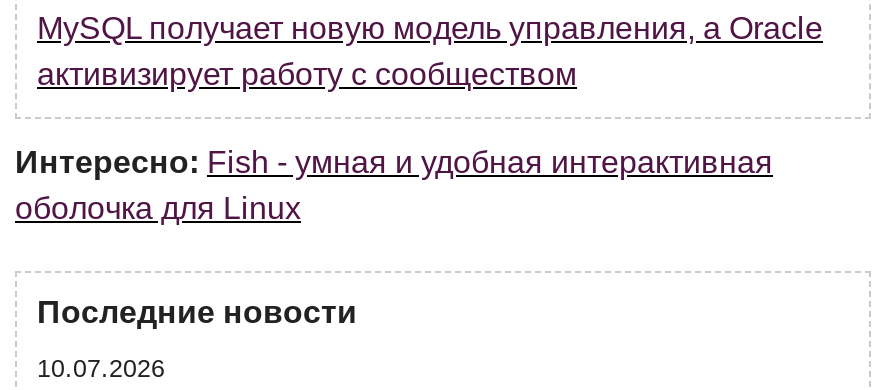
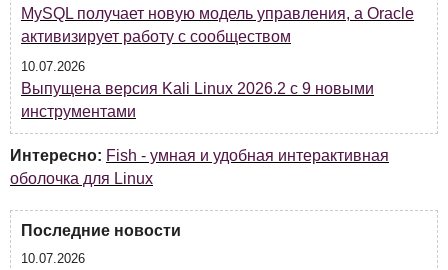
none -> [21,60,374,120] 10.07.2026 | Выпущена версия Kali Linux 2026.2 с 9 новыми | инструментами

